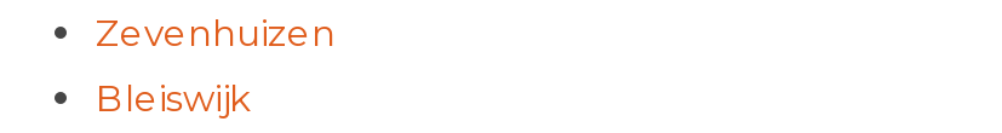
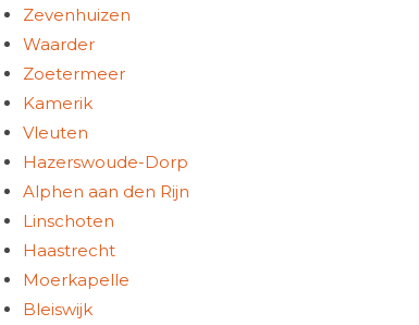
none -> [23,34,189,290] Waarder | Zoetermeer | Kamerik | Vleuten | Hazerswoude-Dorp | Alphen aan den Rijn | Linschoten | Haastrecht | Moerkapelle

